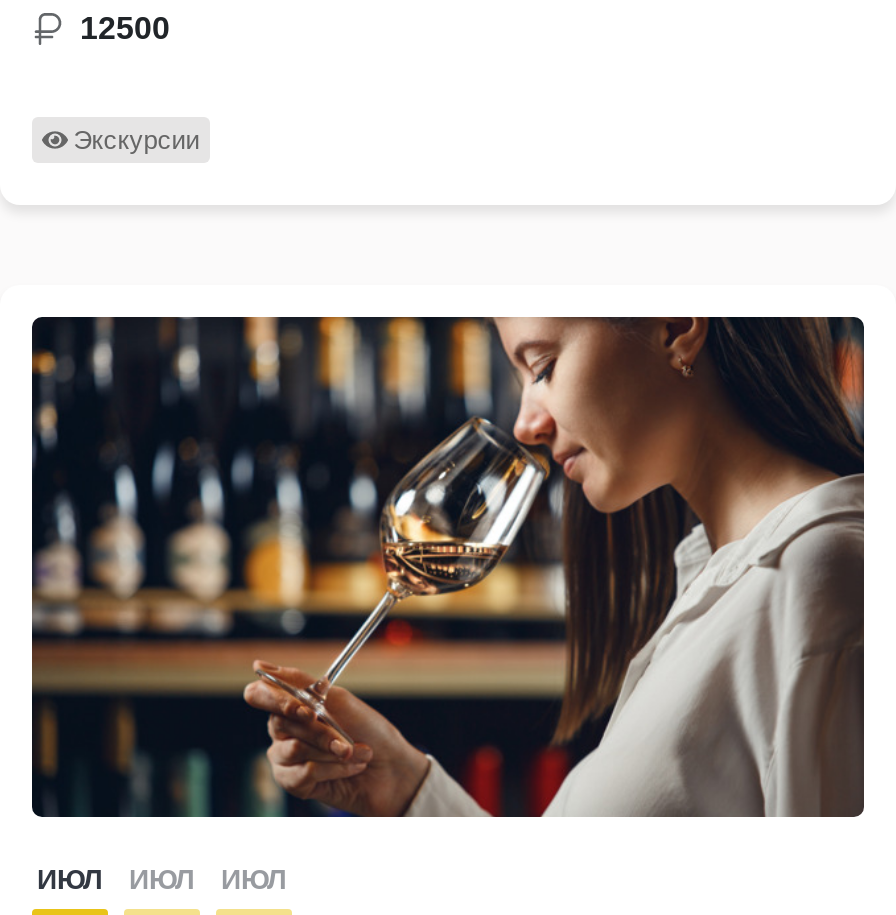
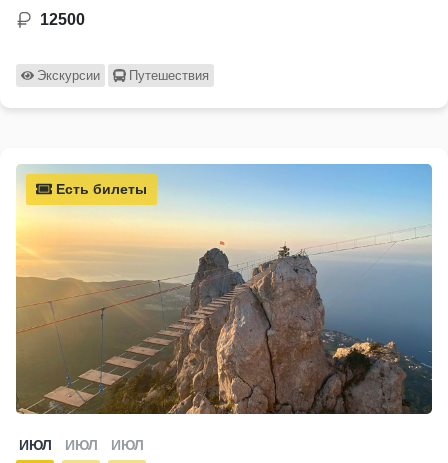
none -> [52,181,147,197] Есть билеты
none -> [129,68,209,83] Путешествия
[30,315,866,819] [image] -> [15,163,433,415] [image]

